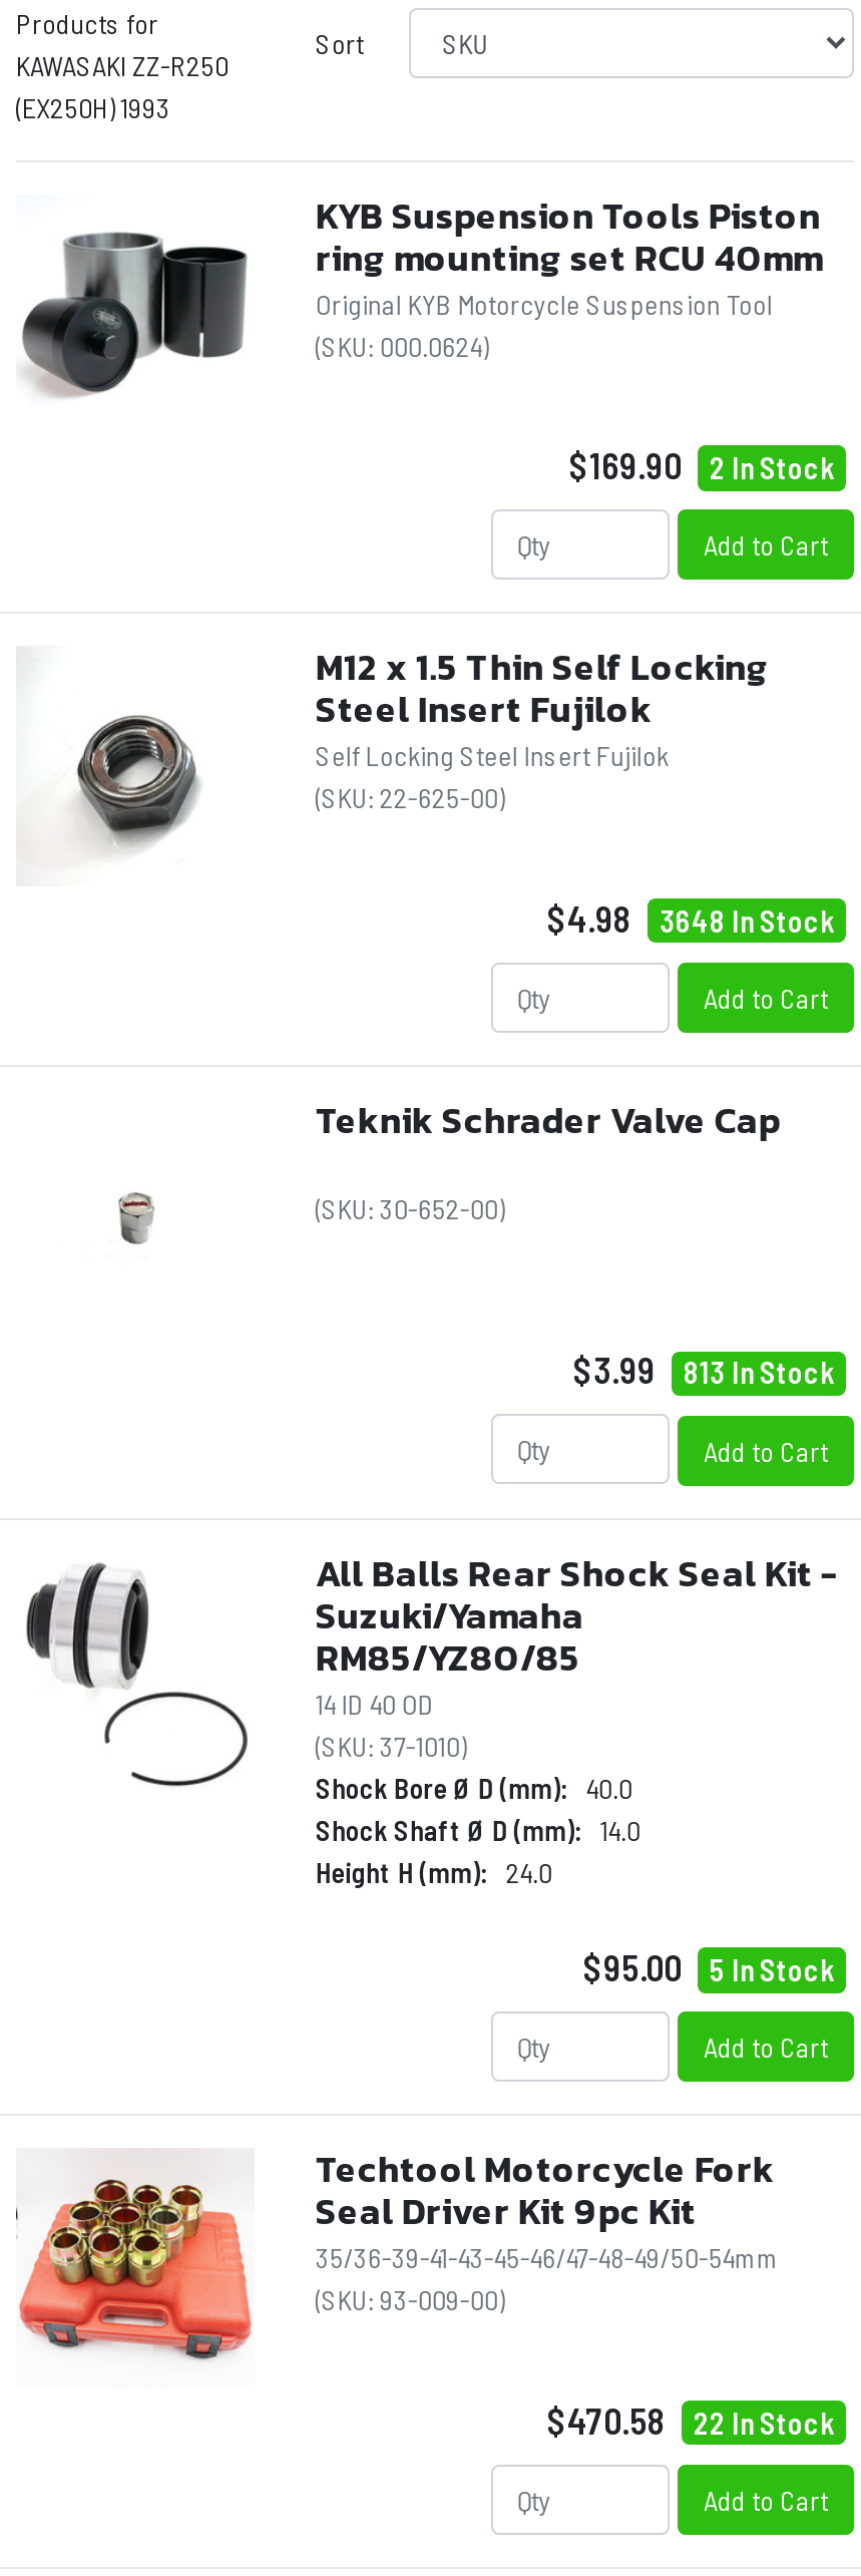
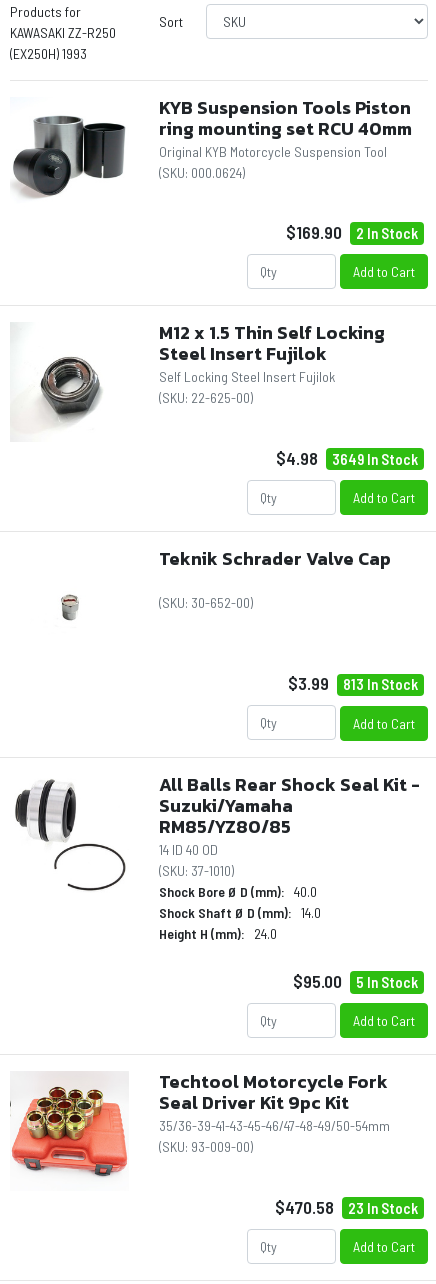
[547,896,834,940] $4.98 3648 In Stock -> [276,447,418,469] $4.98 3649 In Stock
[547,2398,834,2442] $470.58 22 In Stock -> [275,1196,418,1218] $470.58 23 In Stock

